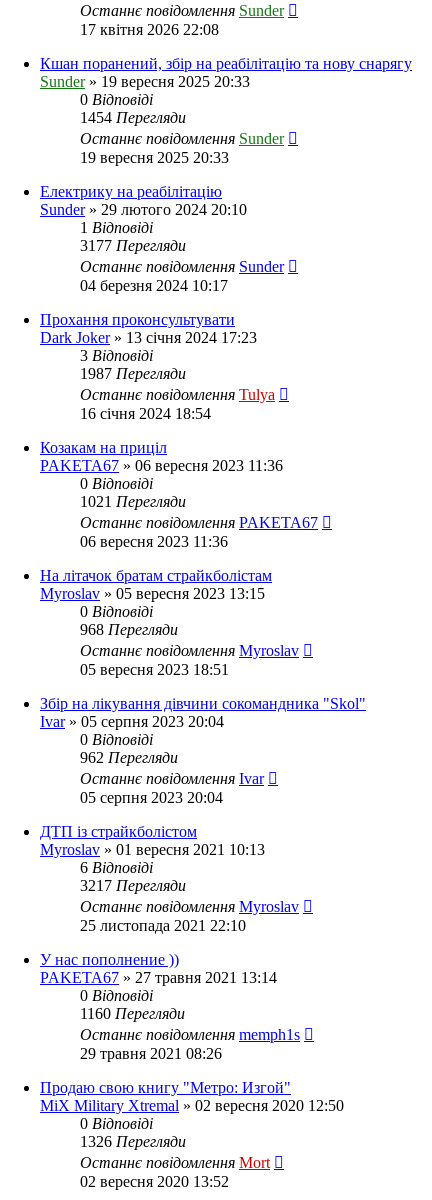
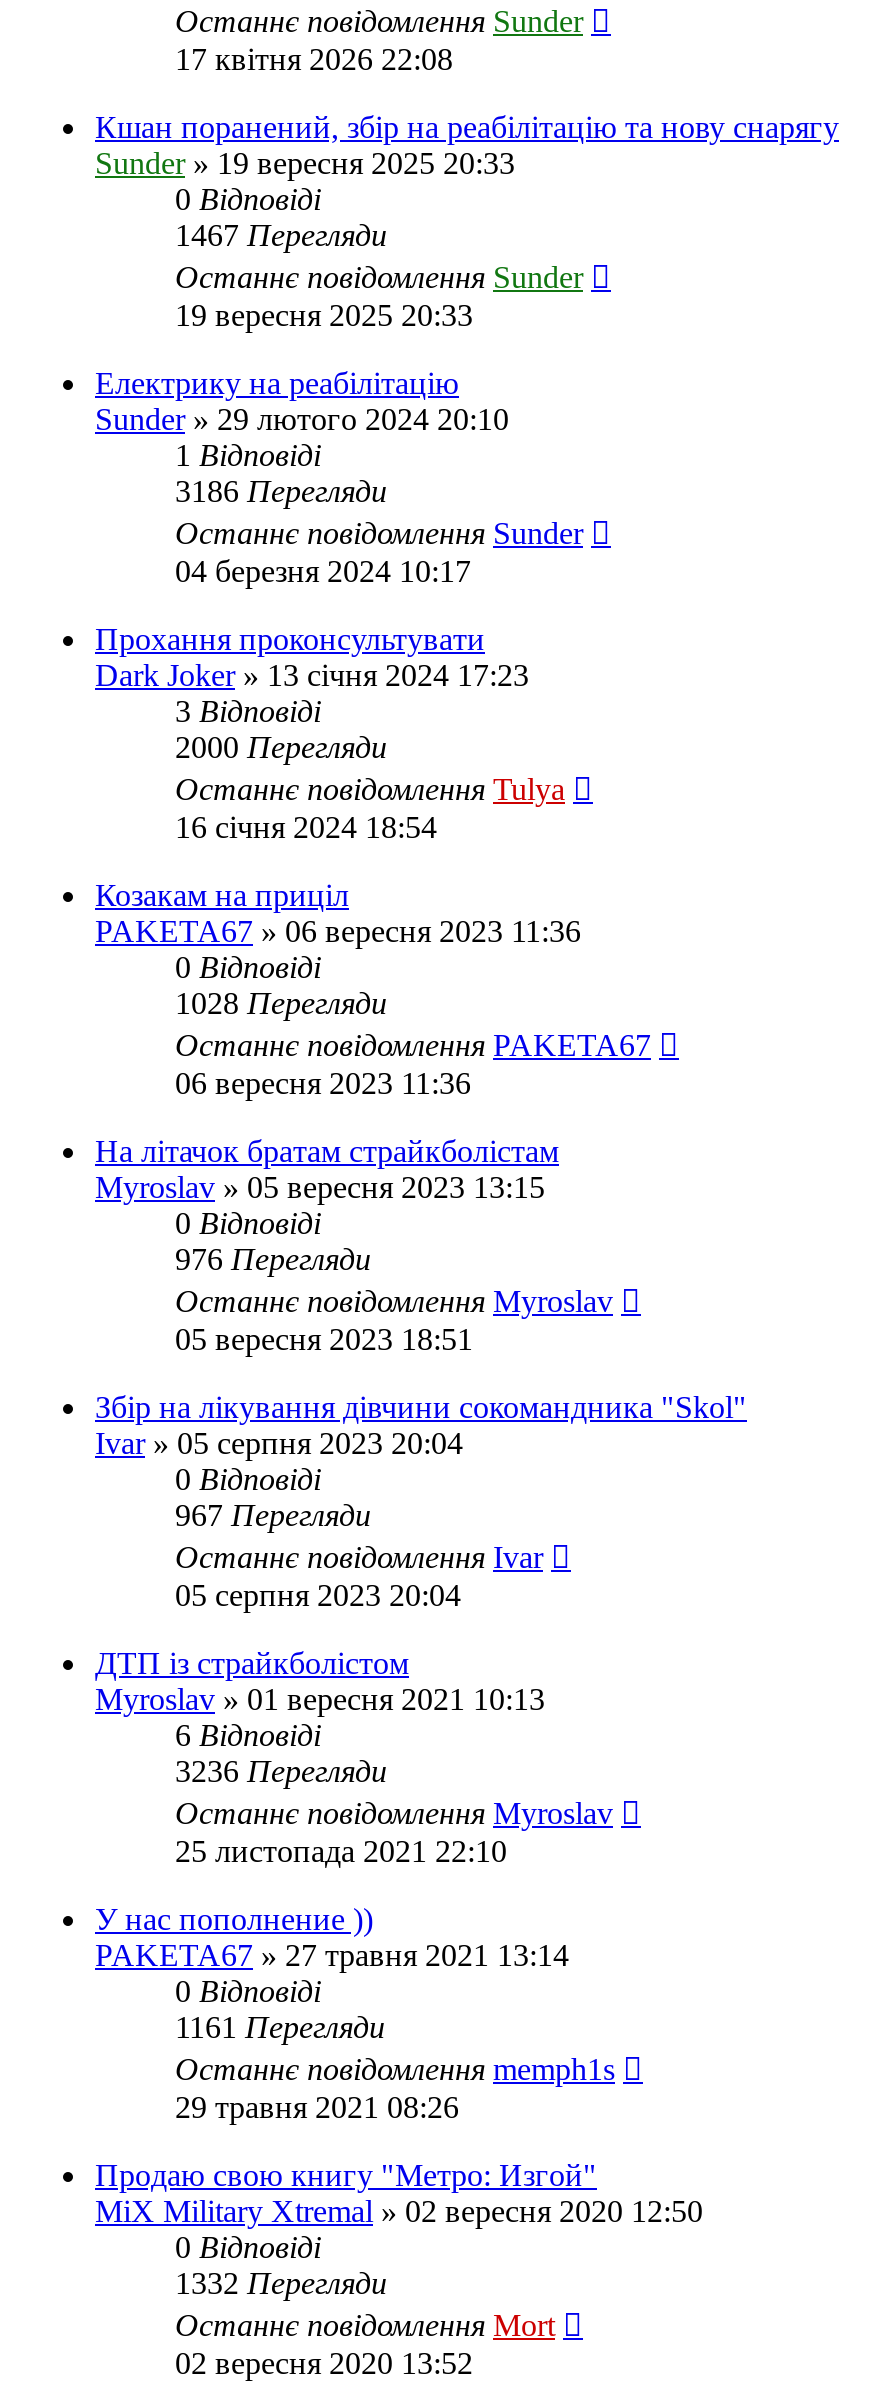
[80,109,186,126] 1454 Перегляди -> [175,218,387,252] 1467 Перегляди
[80,237,186,254] 3177 Перегляди -> [175,474,387,508] 3186 Перегляди
[80,365,186,382] 1987 Перегляди -> [175,730,387,764] 2000 Перегляди
[80,493,186,510] 1021 Перегляди -> [175,986,387,1020] 1028 Перегляди
[80,621,178,638] 968 Перегляди -> [175,1242,371,1276] 976 Перегляди
[80,749,178,766] 962 Перегляди -> [175,1498,371,1532] 967 Перегляди
[80,877,186,894] 3217 Перегляди -> [175,1754,387,1788] 3236 Перегляди
[80,1005,185,1022] 1160 Перегляди -> [175,2010,385,2044] 1161 Перегляди
[80,1133,186,1150] 1326 Перегляди -> [175,2266,387,2300] 1332 Перегляди

